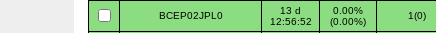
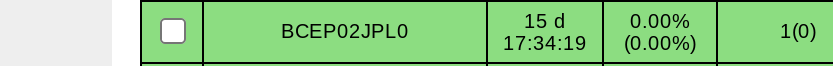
[280,5,301,16] 13 d -> [524,10,566,32] 15 d
[269,16,366,27] 12:56:52 (0.00%) -> [503,32,696,54] 17:34:19 (0.00%)

